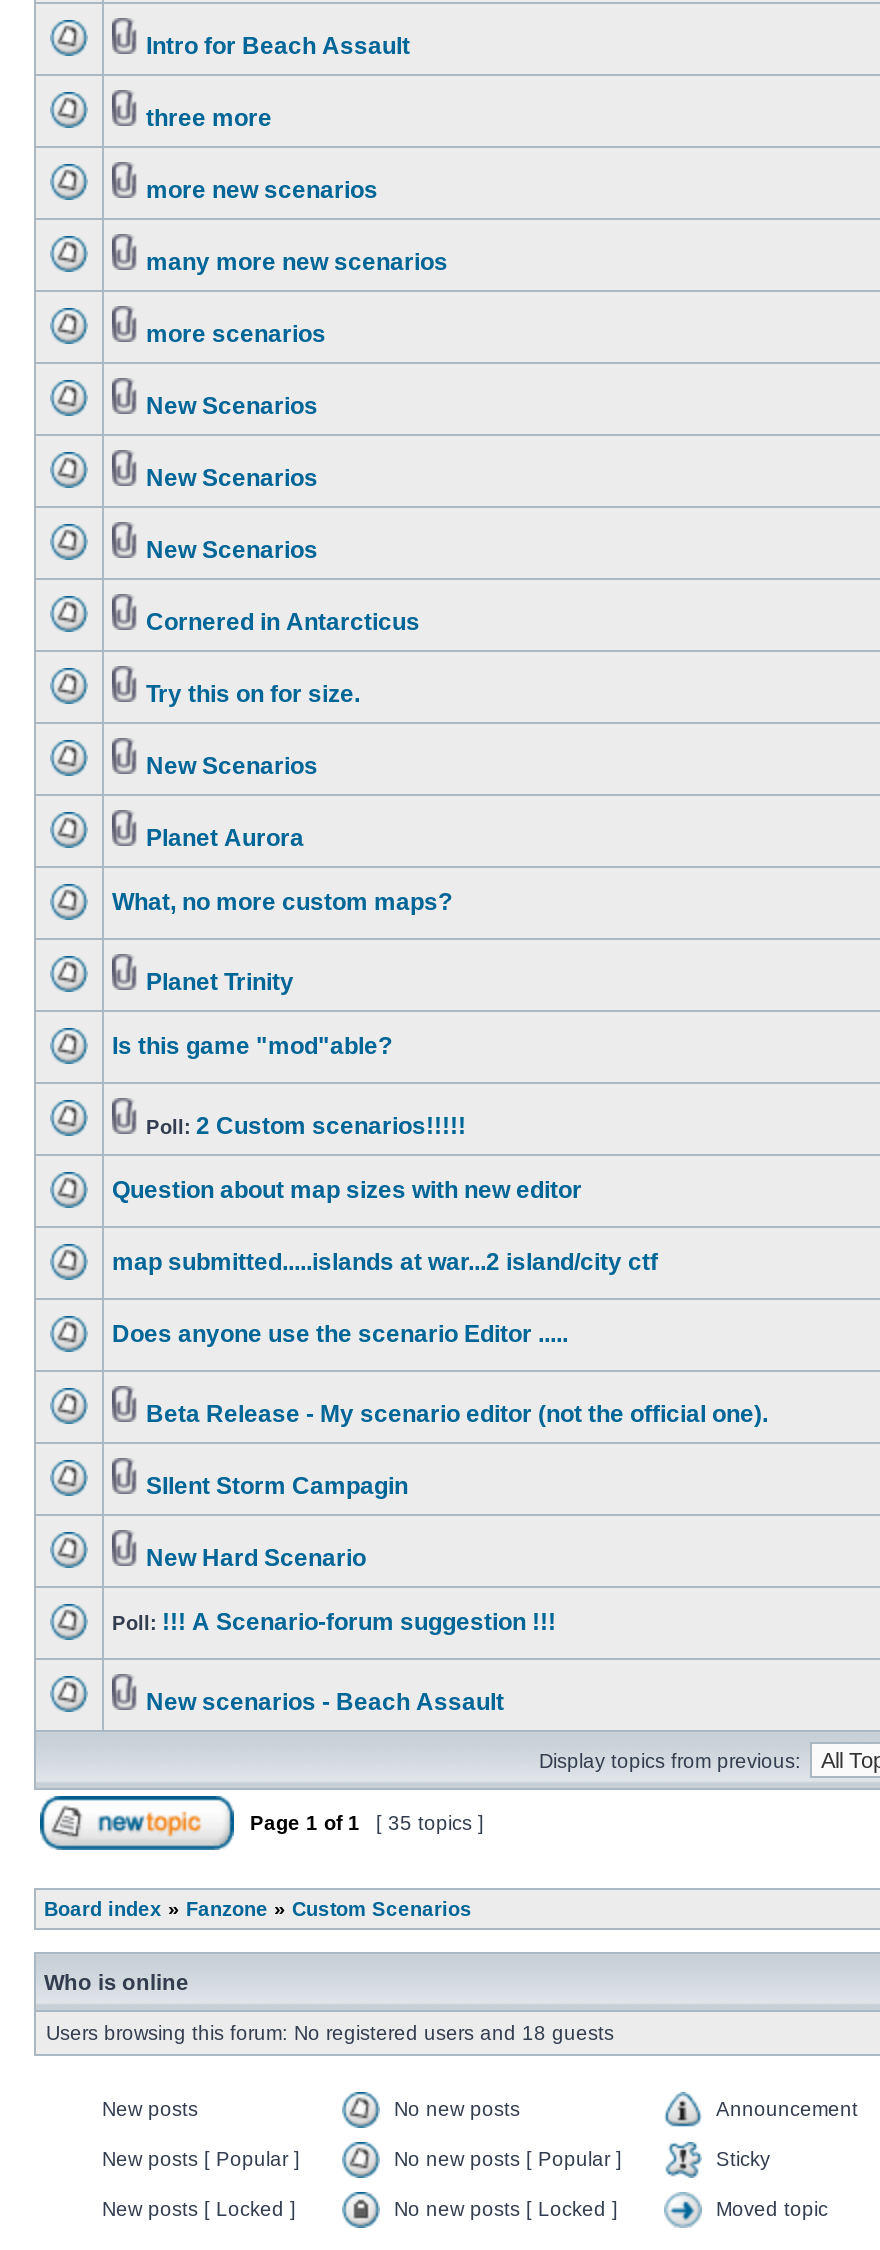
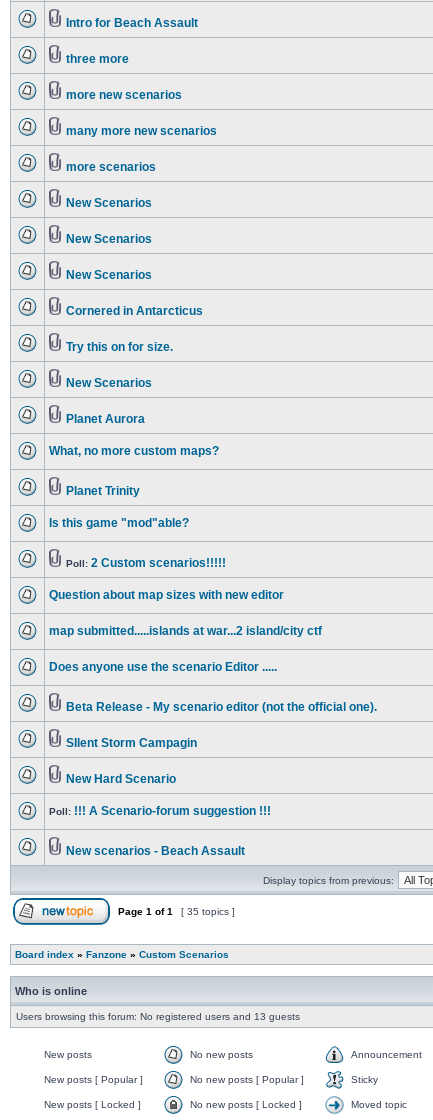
[46,2022,614,2044] Users browsing this forum: No registered users and 18 guests -> [16,1011,300,1022] Users browsing this forum: No registered users and 13 guests

